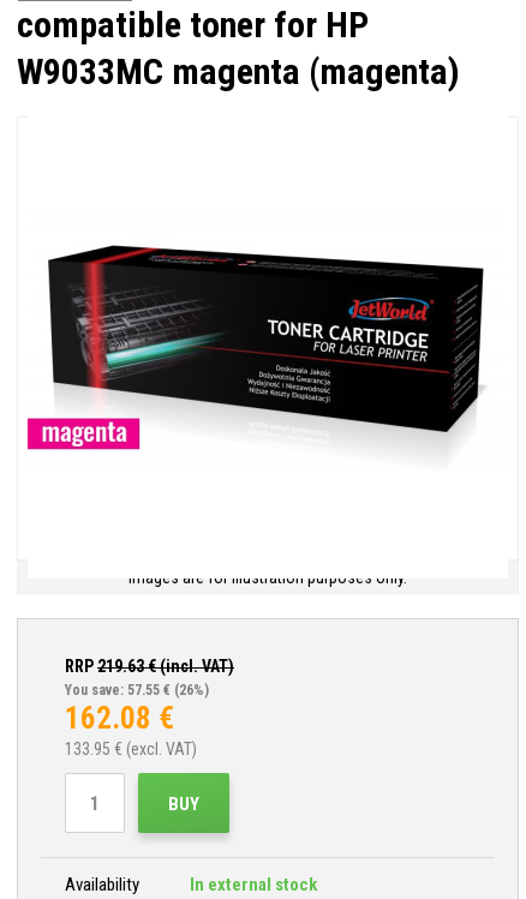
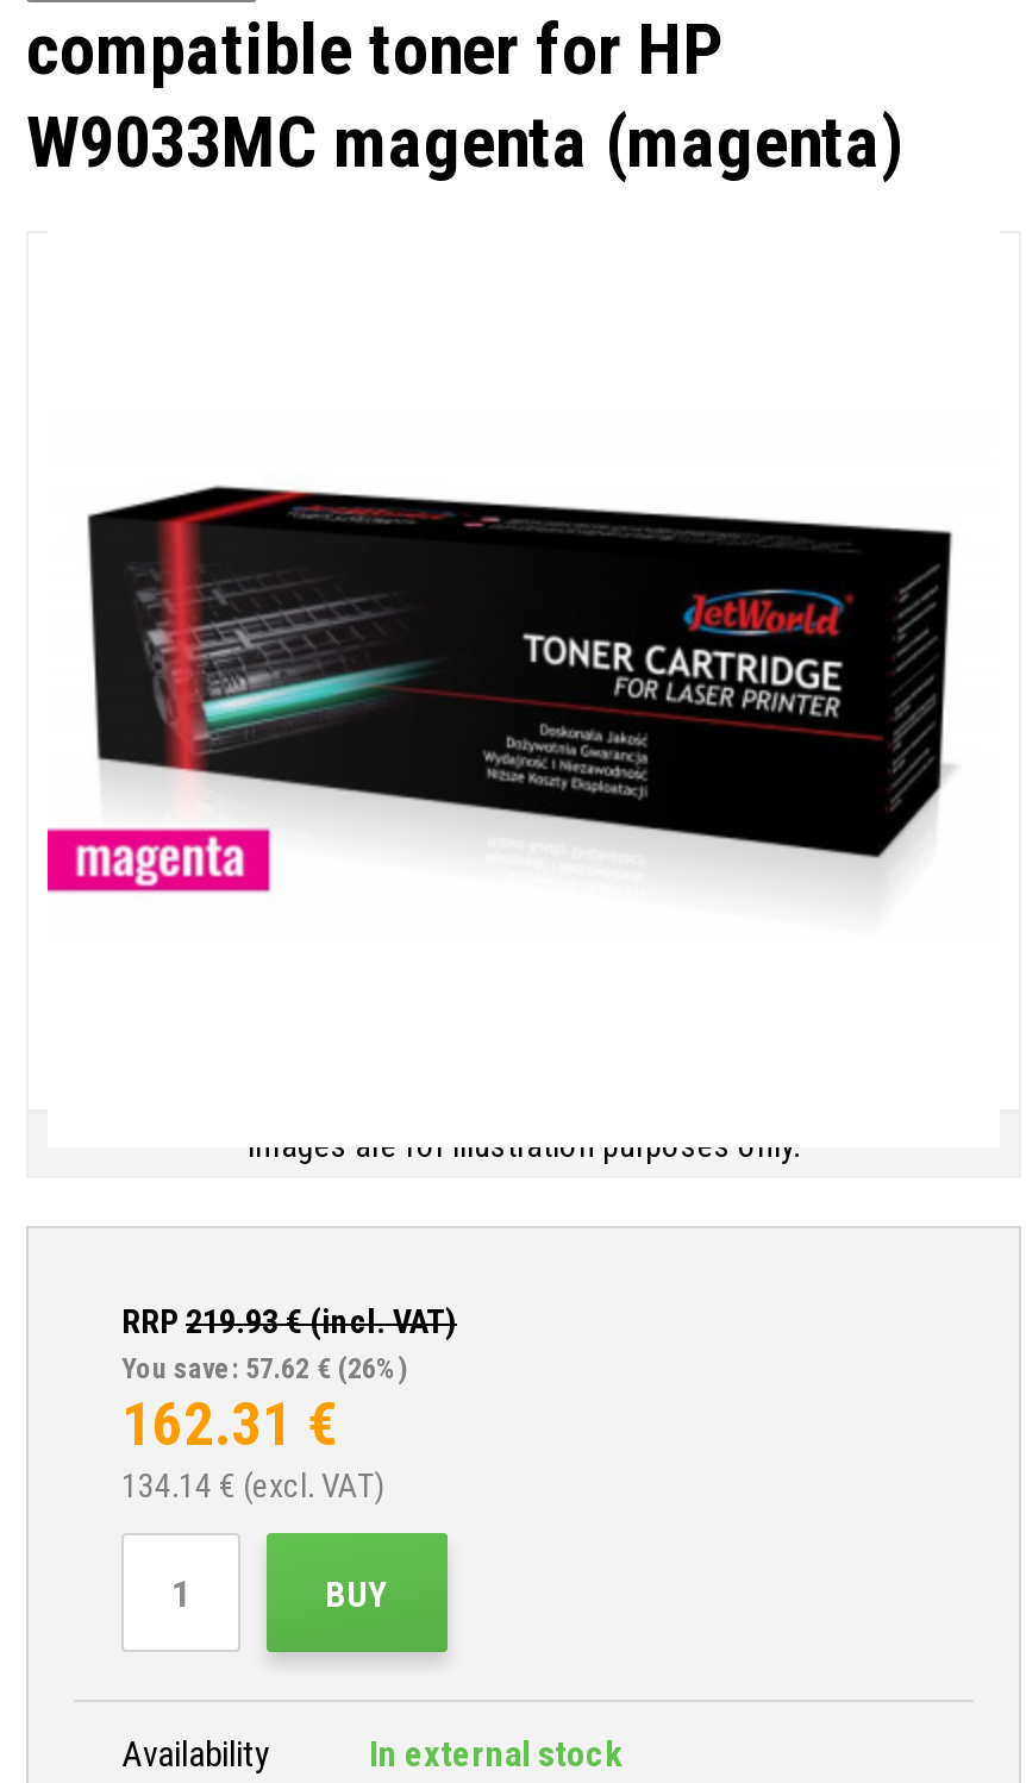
[65,657,234,676] RRP 219.63€ (incl. VAT) -> [121,1302,457,1340] RRP 219.93€ (incl. VAT)
[65,682,209,699] You save: 57.55 €(26%) -> [121,1352,407,1385] You save: 57.62 €(26%)
[65,701,174,736] 162.08 € -> [121,1390,338,1459] 162.31 €
[65,739,197,759] 133.95 € (excl. VAT) -> [121,1466,383,1504] 134.14 € (excl. VAT)

